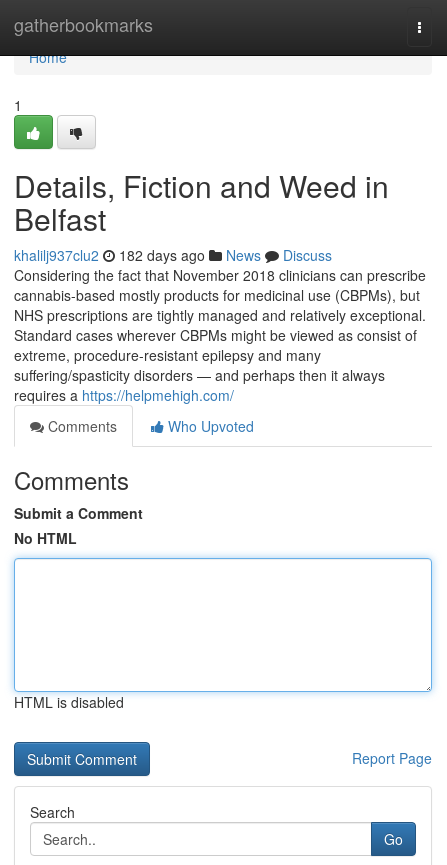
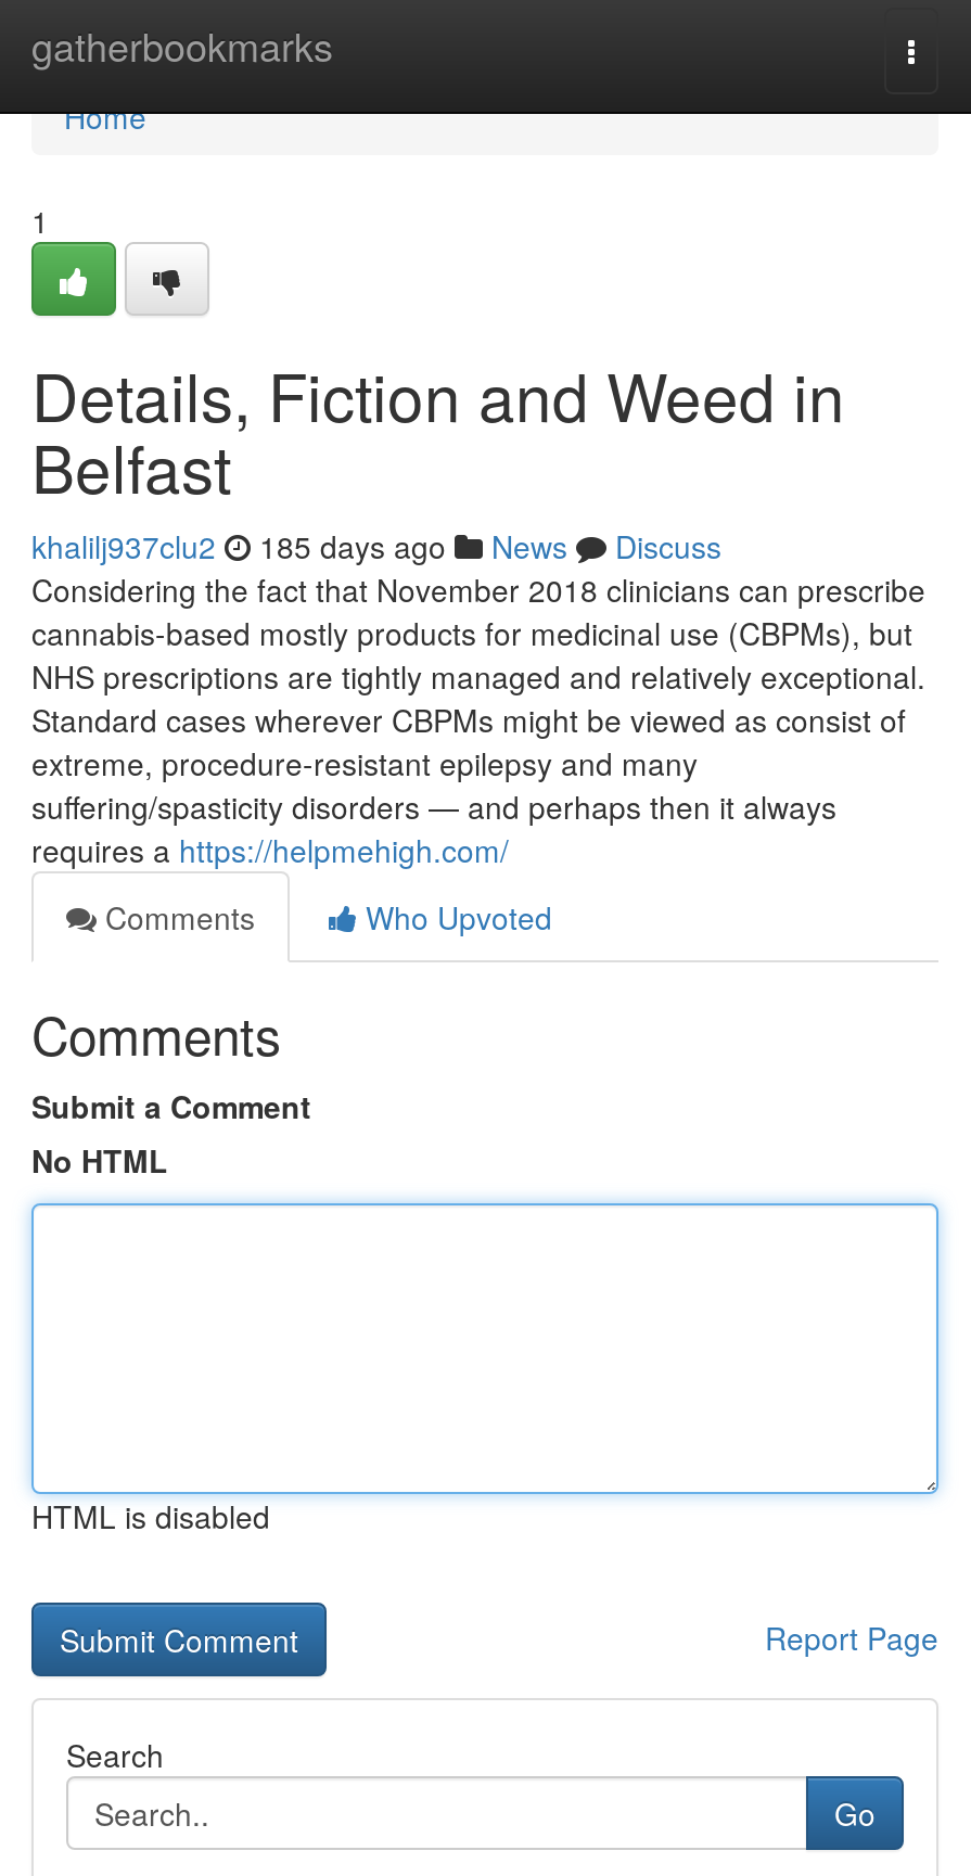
[14,245,332,265] khalilj937clu2 182 days ago News Discuss -> [31,524,721,567] khalilj937clu2 185 days ago News Discuss

